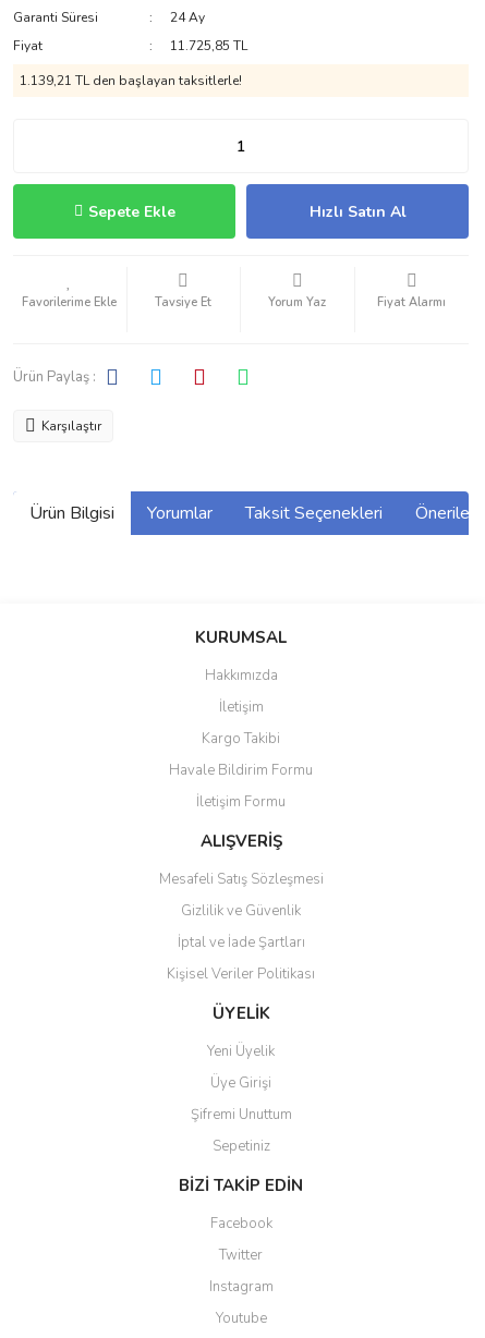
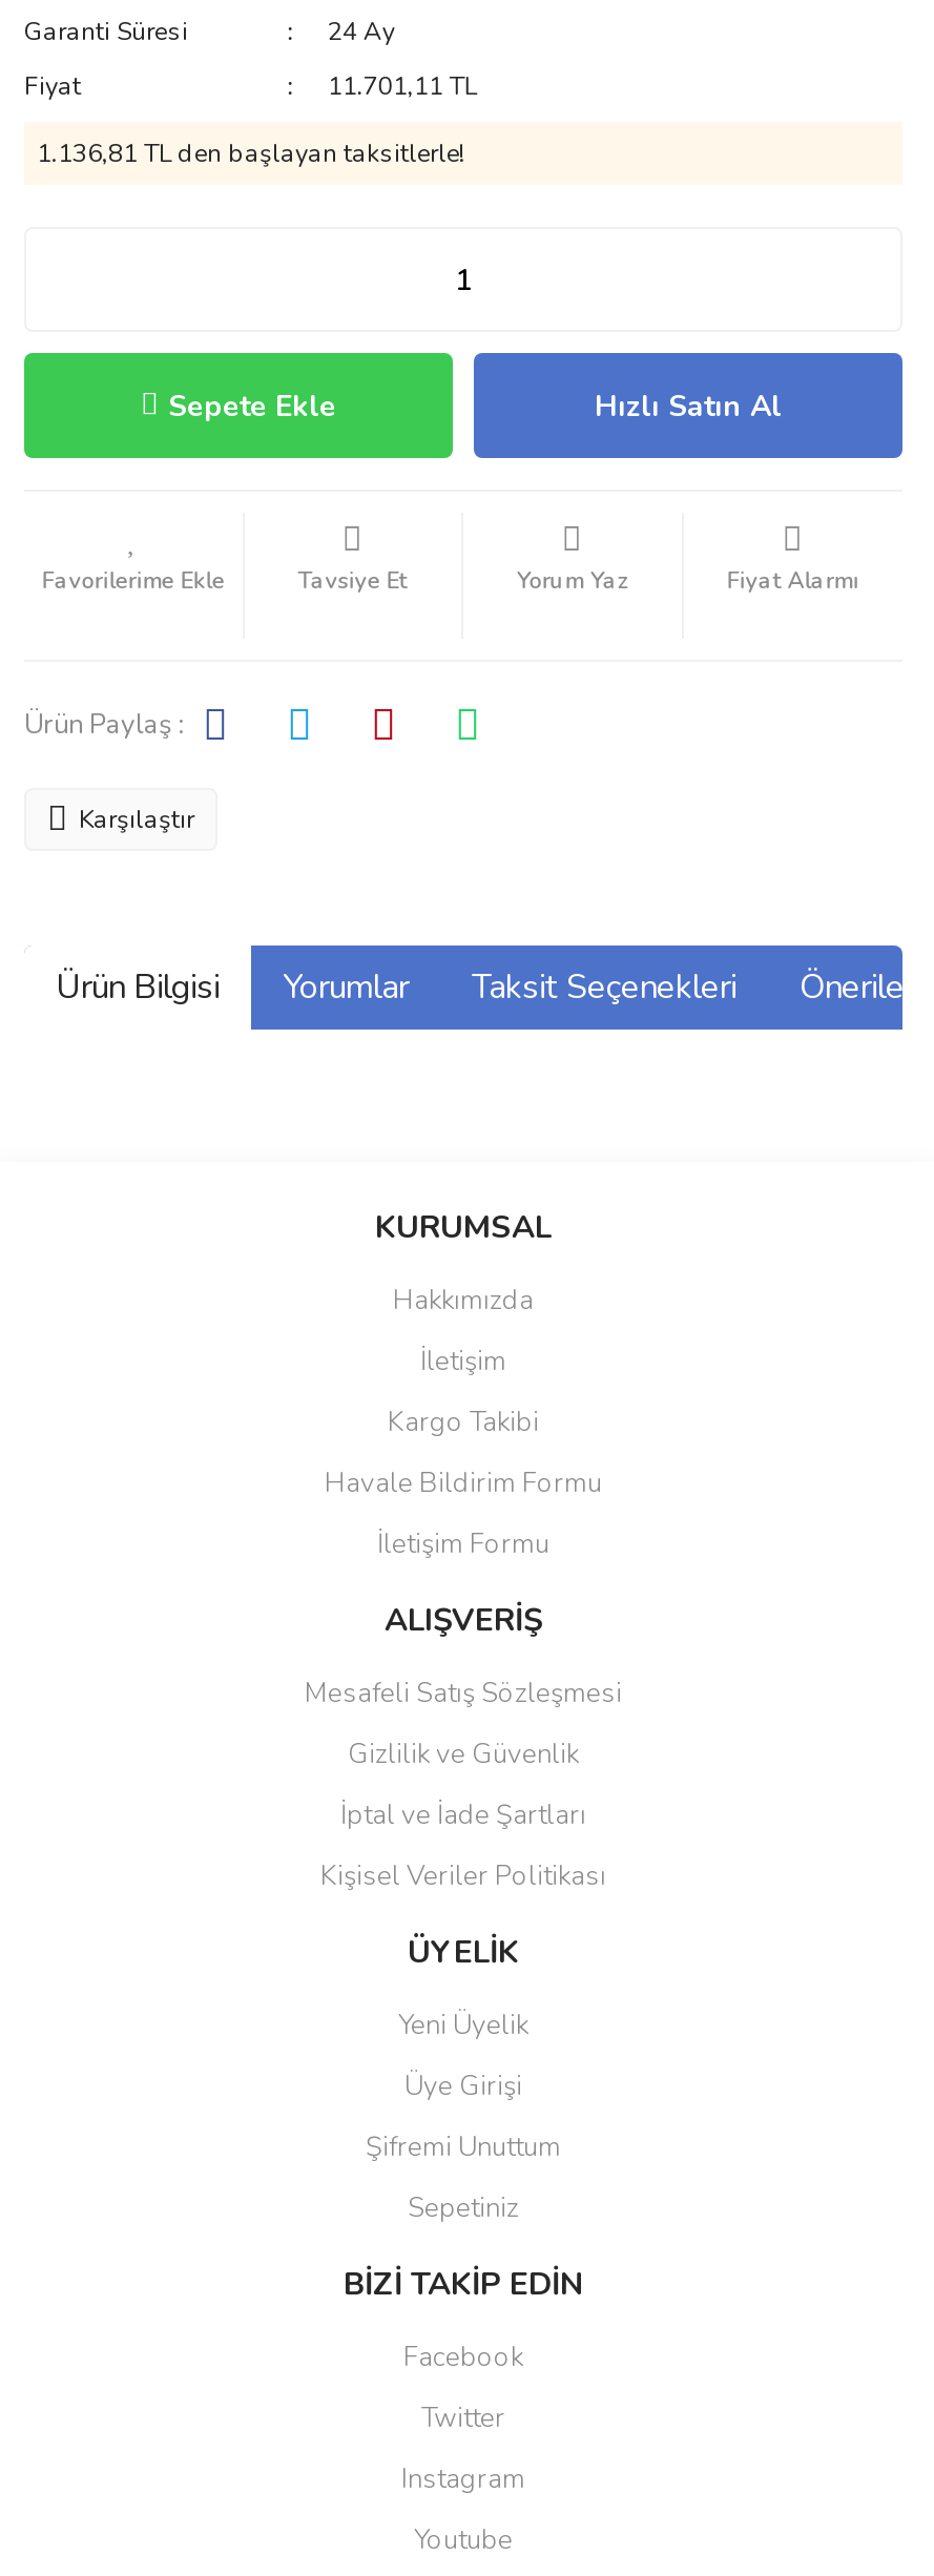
[170,37,248,54] 11.725,85 TL -> [328,69,477,103] 11.701,11 TL
[20,72,242,89] 1.139,21 TL den başlayan taksitlerle! -> [37,137,465,170] 1.136,81 TL den başlayan taksitlerle!

